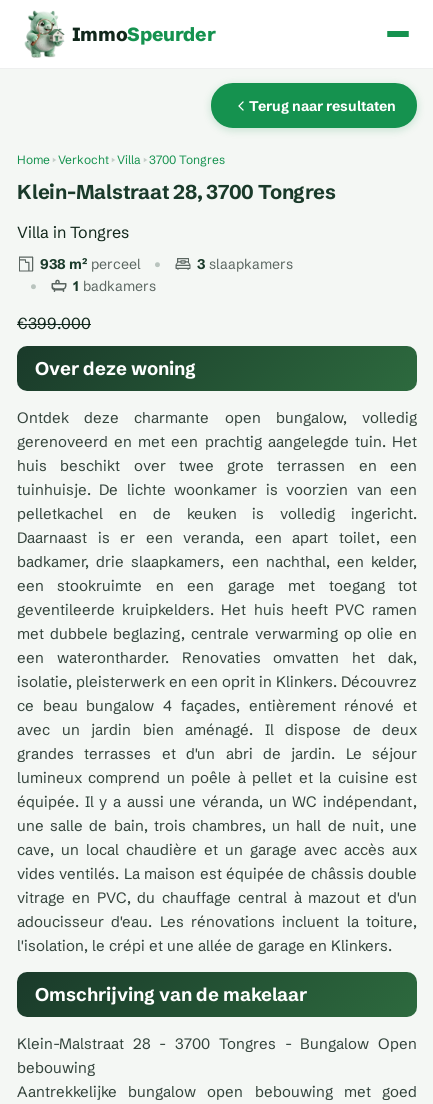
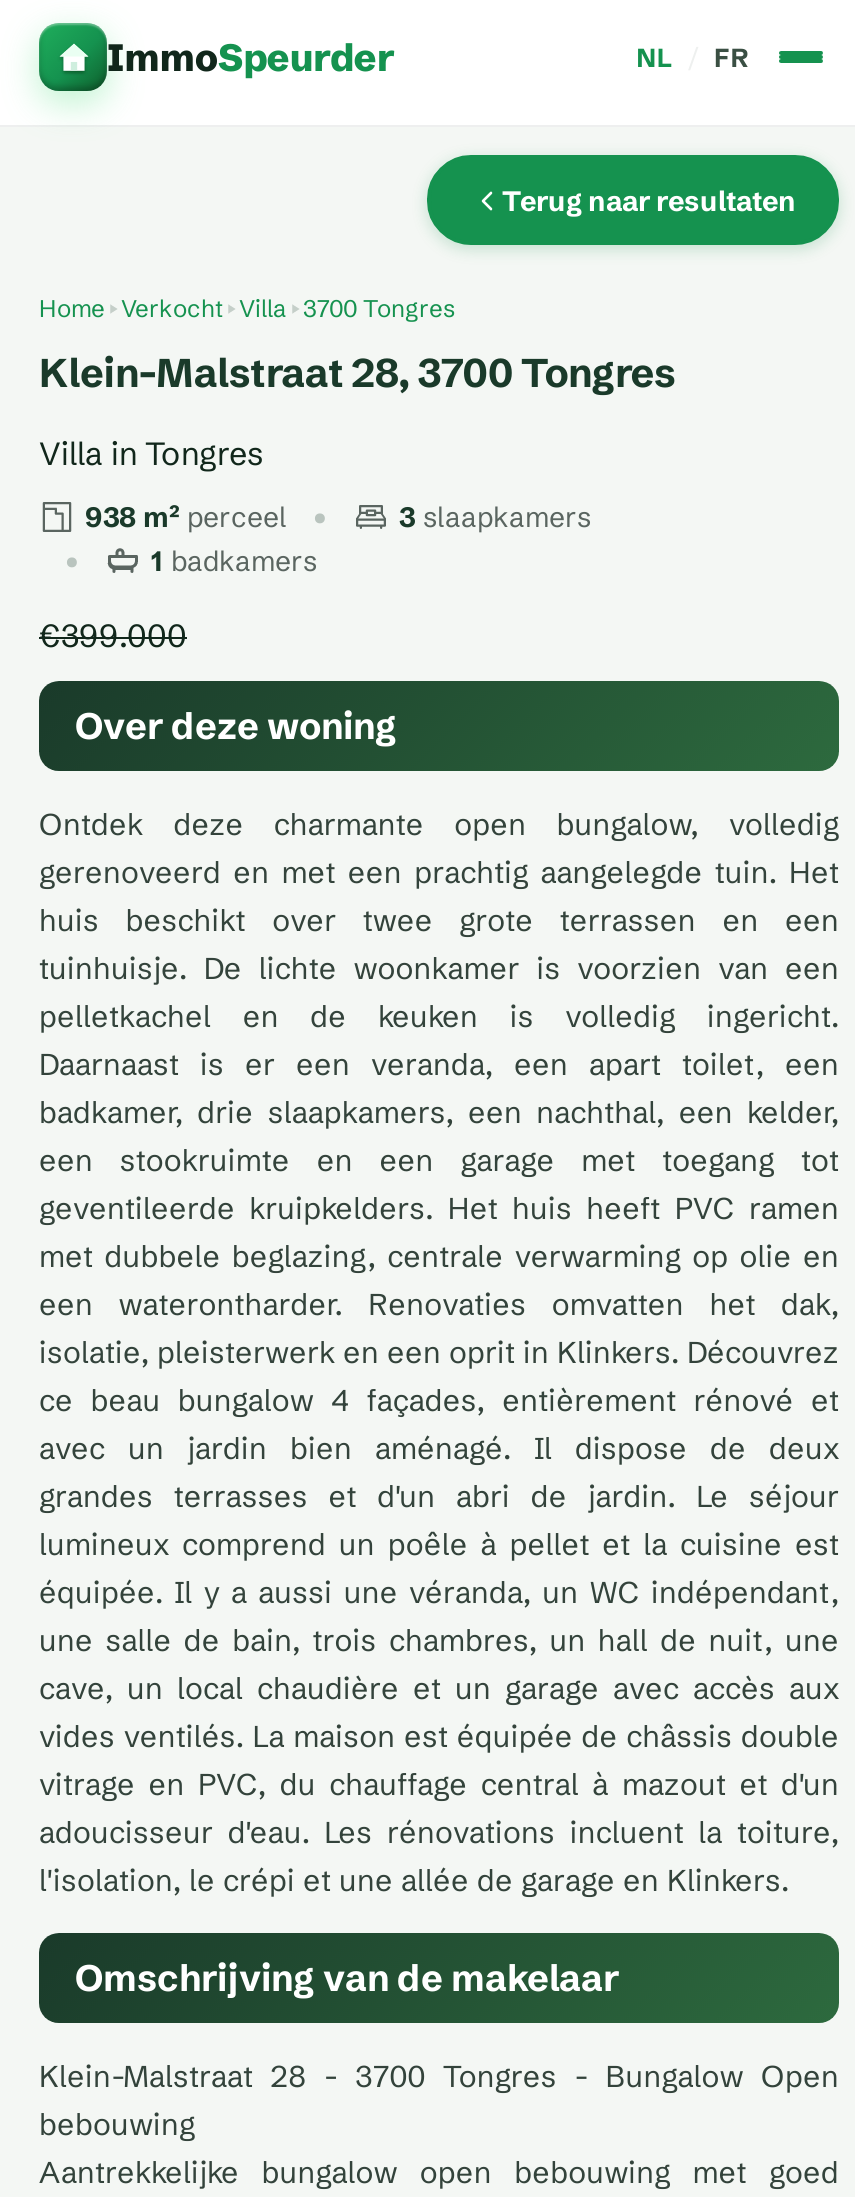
[16,10,55,58] [image] -> [35,13,113,103] [image]
none -> [636,41,749,73] NL / FR

